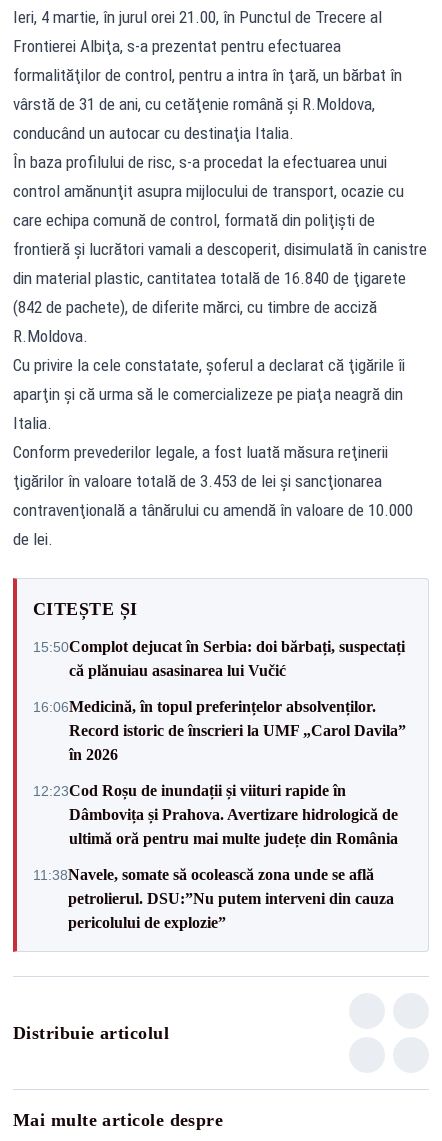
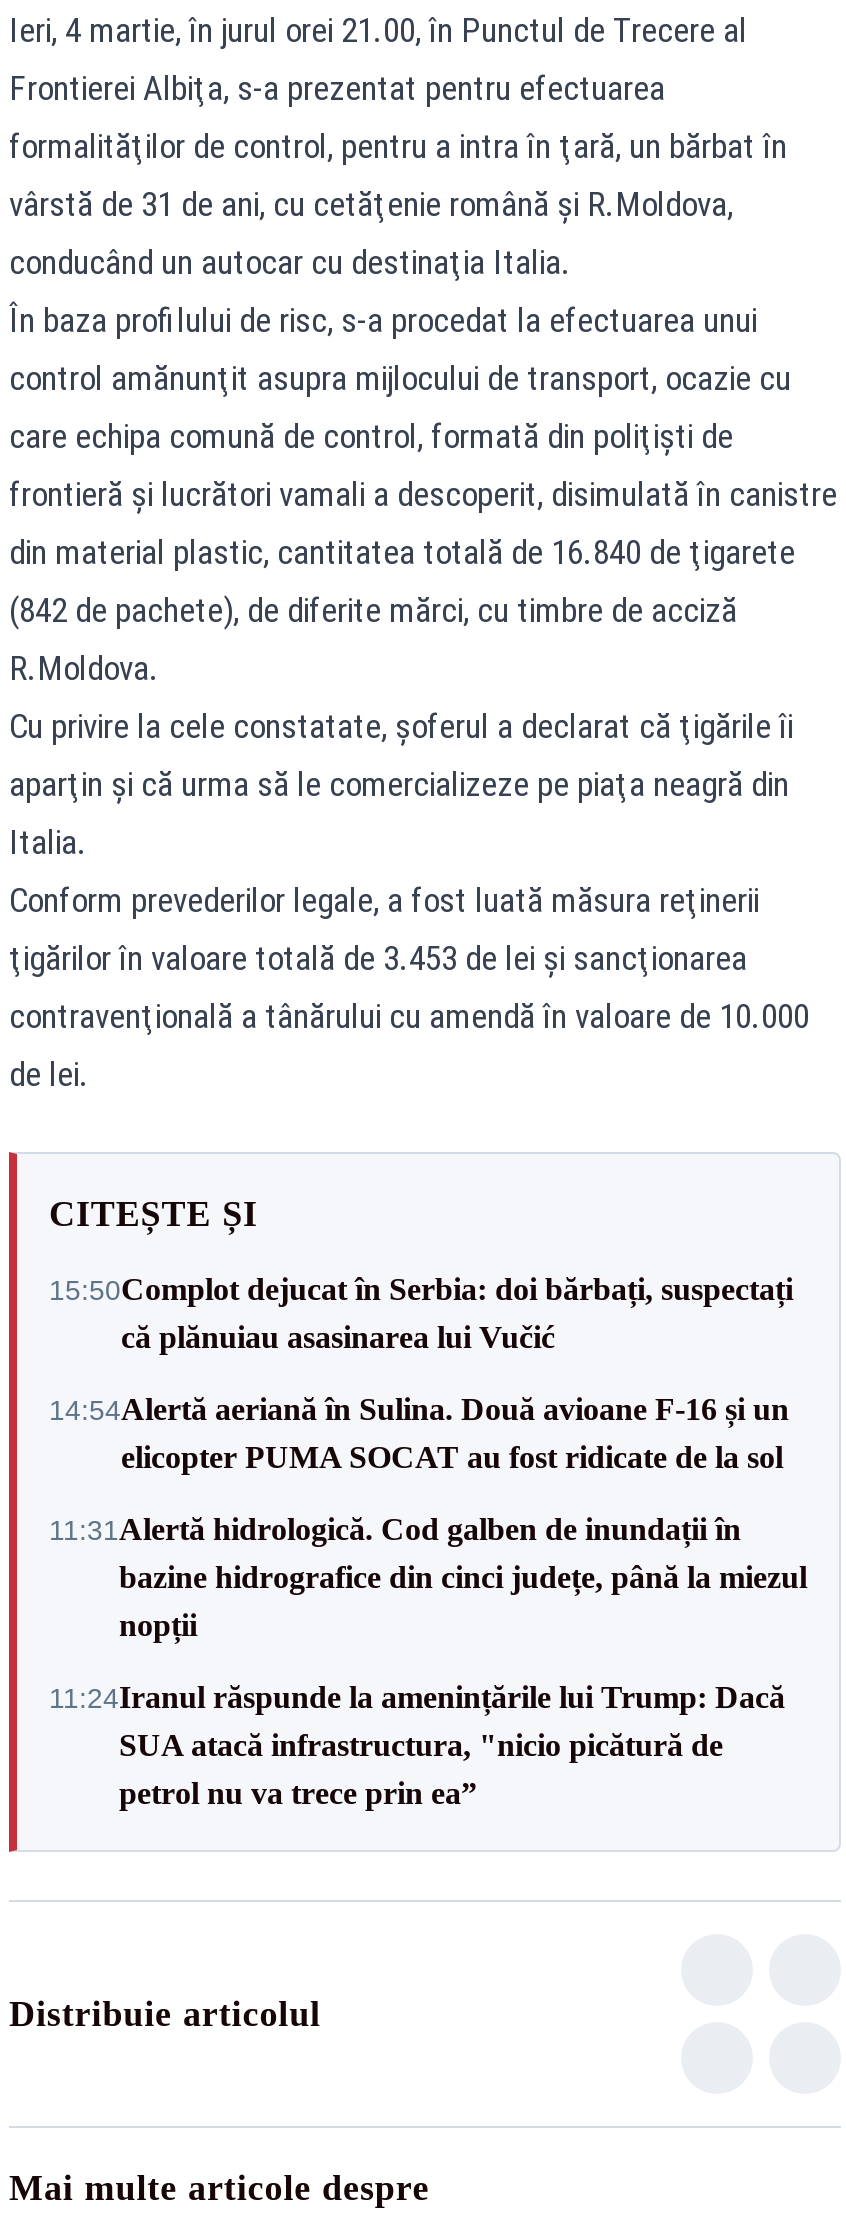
[33,697,406,762] 16:06Medicină, în topul preferințelor absolvenților. | Record istoric de înscrieri la UMF „Carol Davila” | în 2026 -> [49,1392,789,1474] 14:54Alertă aeriană în Sulina. Două avioane F-16 și un | elicopter PUMA SOCAT au fost ridicate de la sol
[33,781,398,846] 12:23Cod Roșu de inundații și viituri rapide în | Dâmbovița și Prahova. Avertizare hidrologică de | ultimă oră pentru mai multe județe din România -> [49,1512,807,1642] 11:31Alertă hidrologică. Cod galben de inundații în | bazine hidrografice din cinci județe, până la miezul | nopții
[33,865,394,930] 11:38Navele, somate să ocolească zona unde se află | petrolierul. DSU:”Nu putem interveni din cauza | pericolului de explozie” -> [49,1680,785,1810] 11:24Iranul răspunde la amenințările lui Trump: Dacă | SUA atacă infrastructura, "nicio picătură de | petrol nu va trece prin ea”

